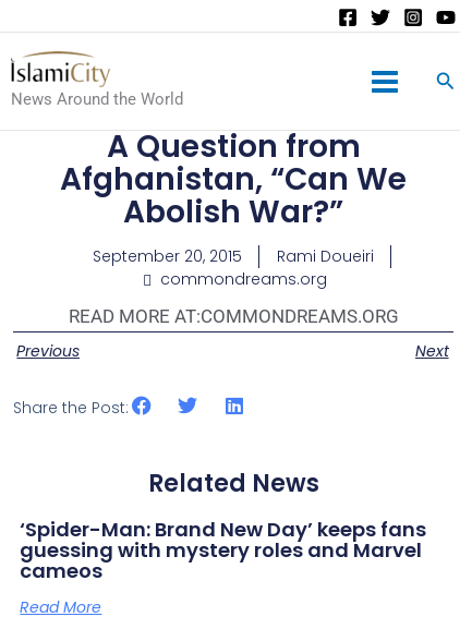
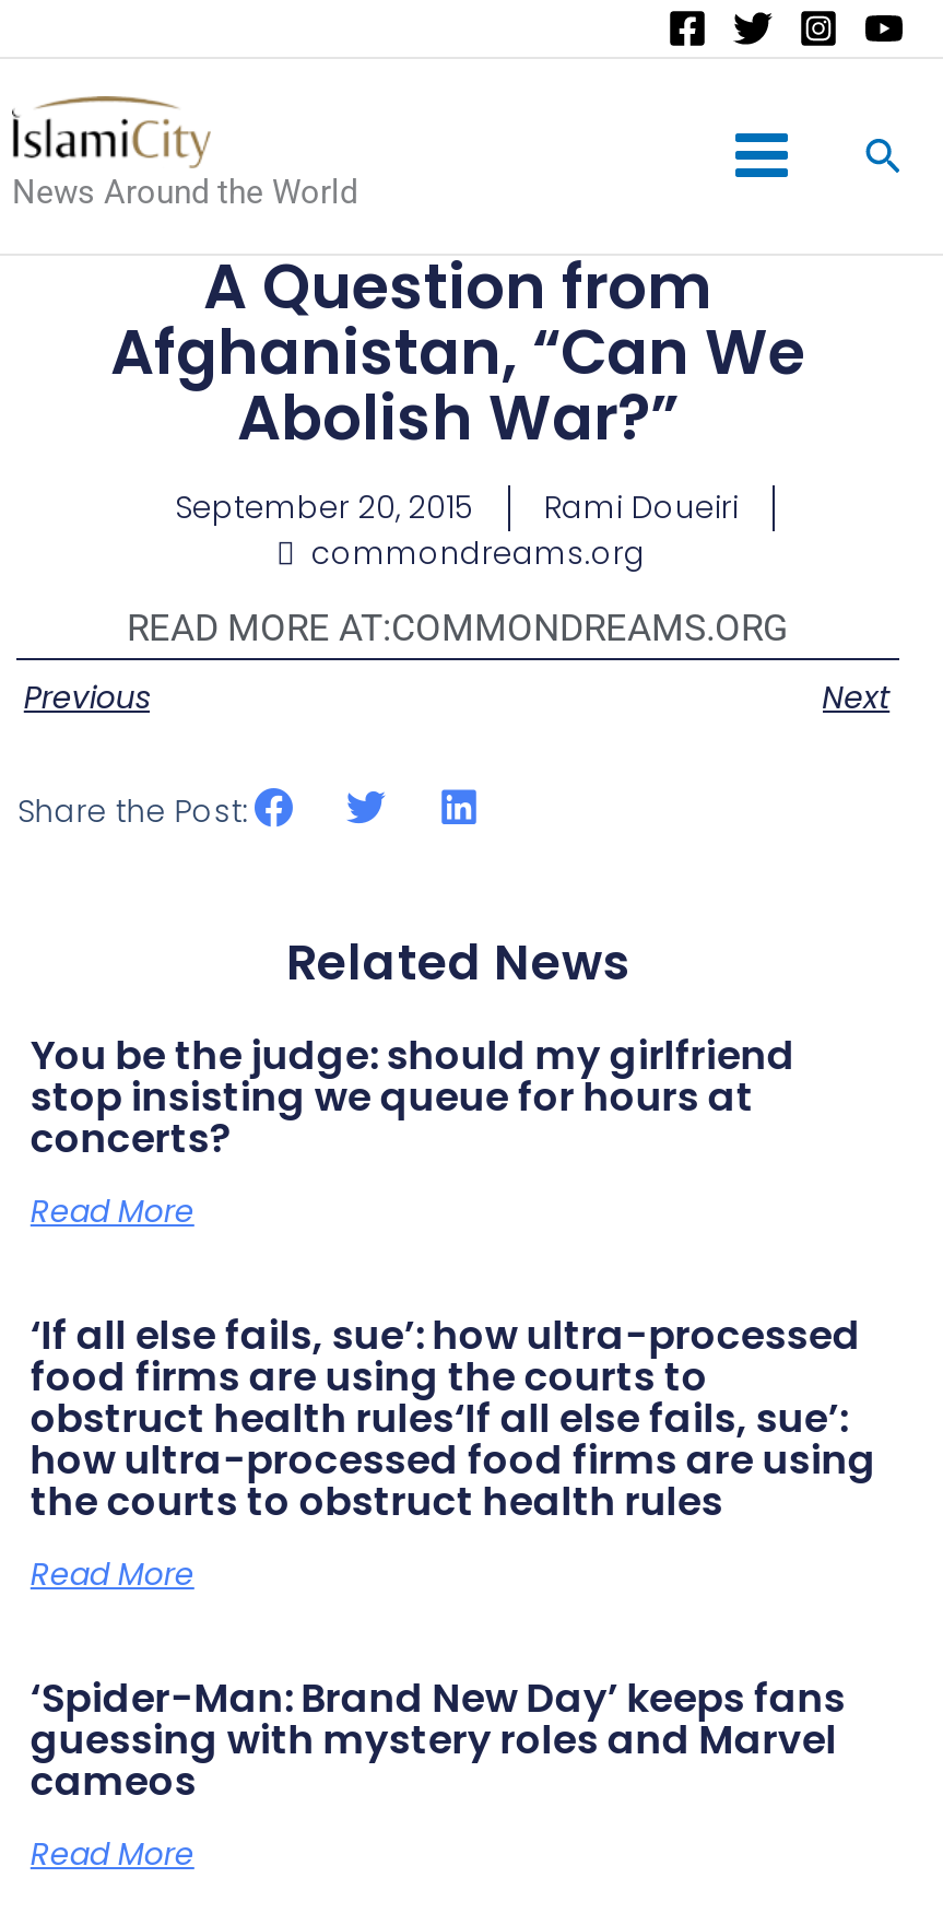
none -> [30,1026,876,1595] You be the judge: should my girlfriend | stop insisting we queue for hours at | concerts? | Read More | ‘If all else fails, sue’: how ultra-processed | food firms are using the courts to | obstruct health rules‘If all else fails, sue’: | how ultra-processed food firms are using | the courts to obstruct health rules | Read More

